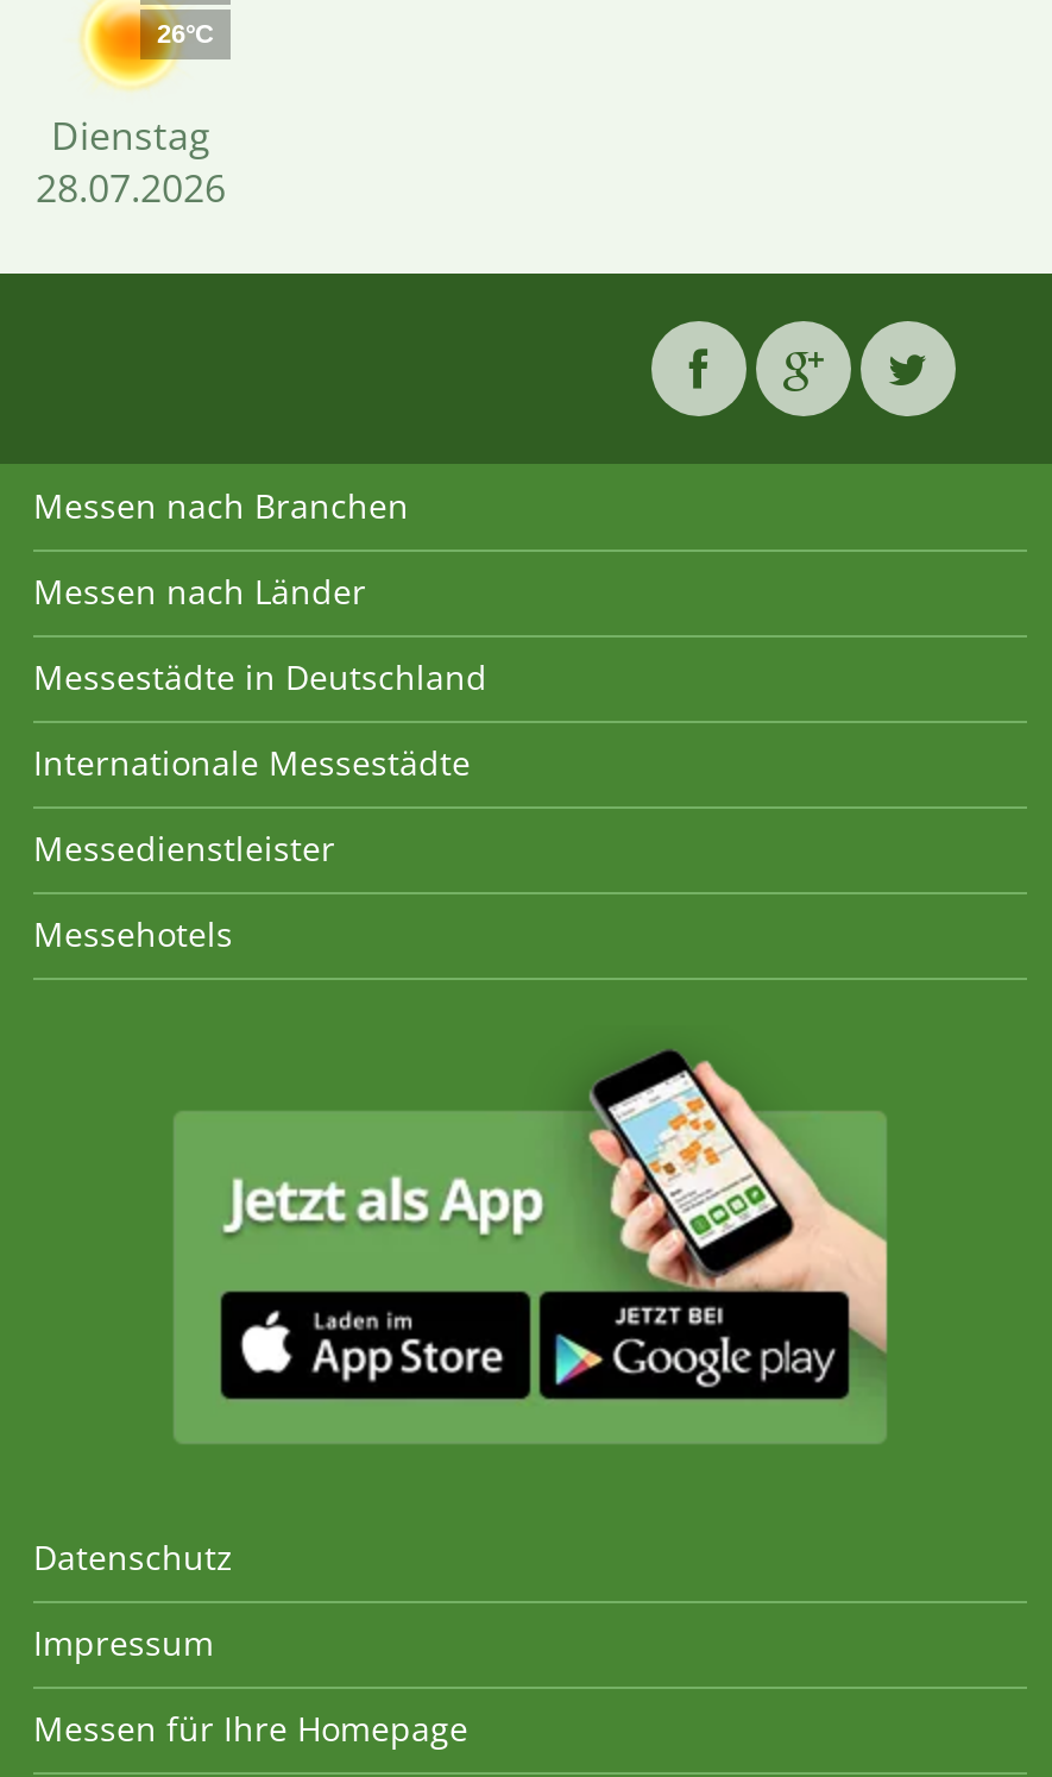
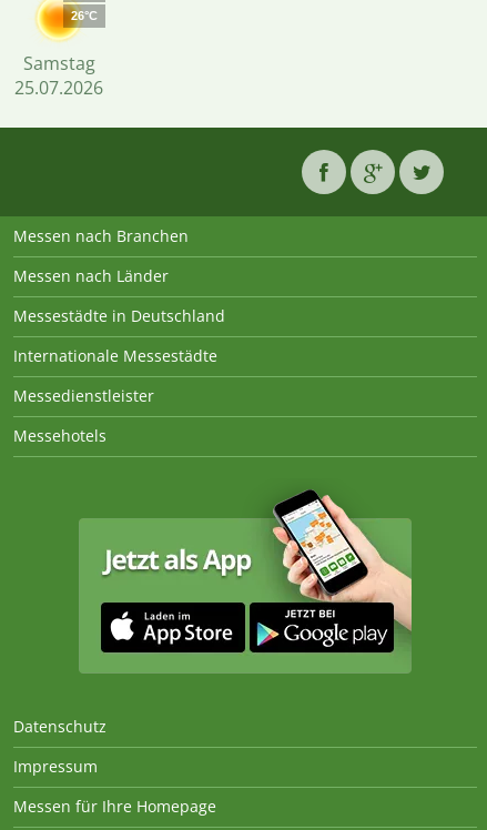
[36,109,226,214] Dienstag | 28.07.2026 -> [14,51,103,100] Samstag | 25.07.2026

